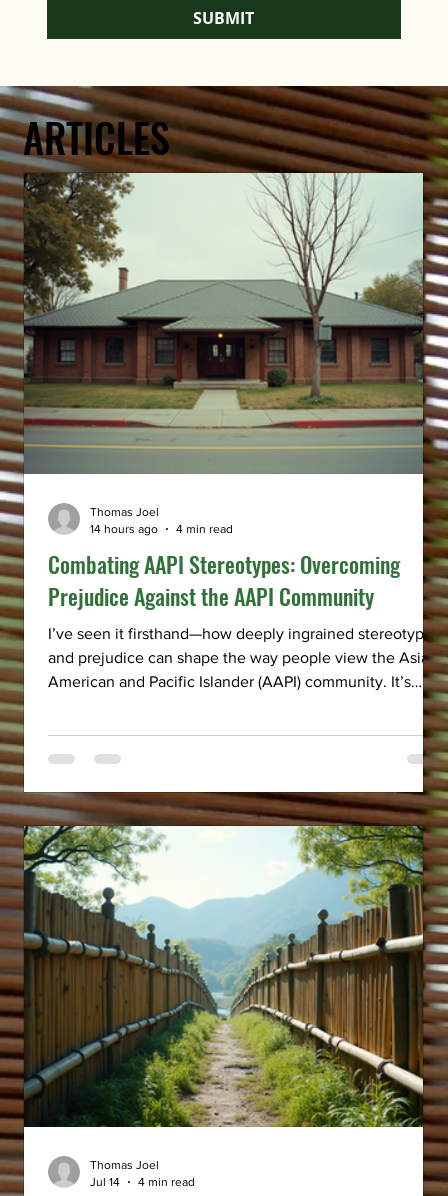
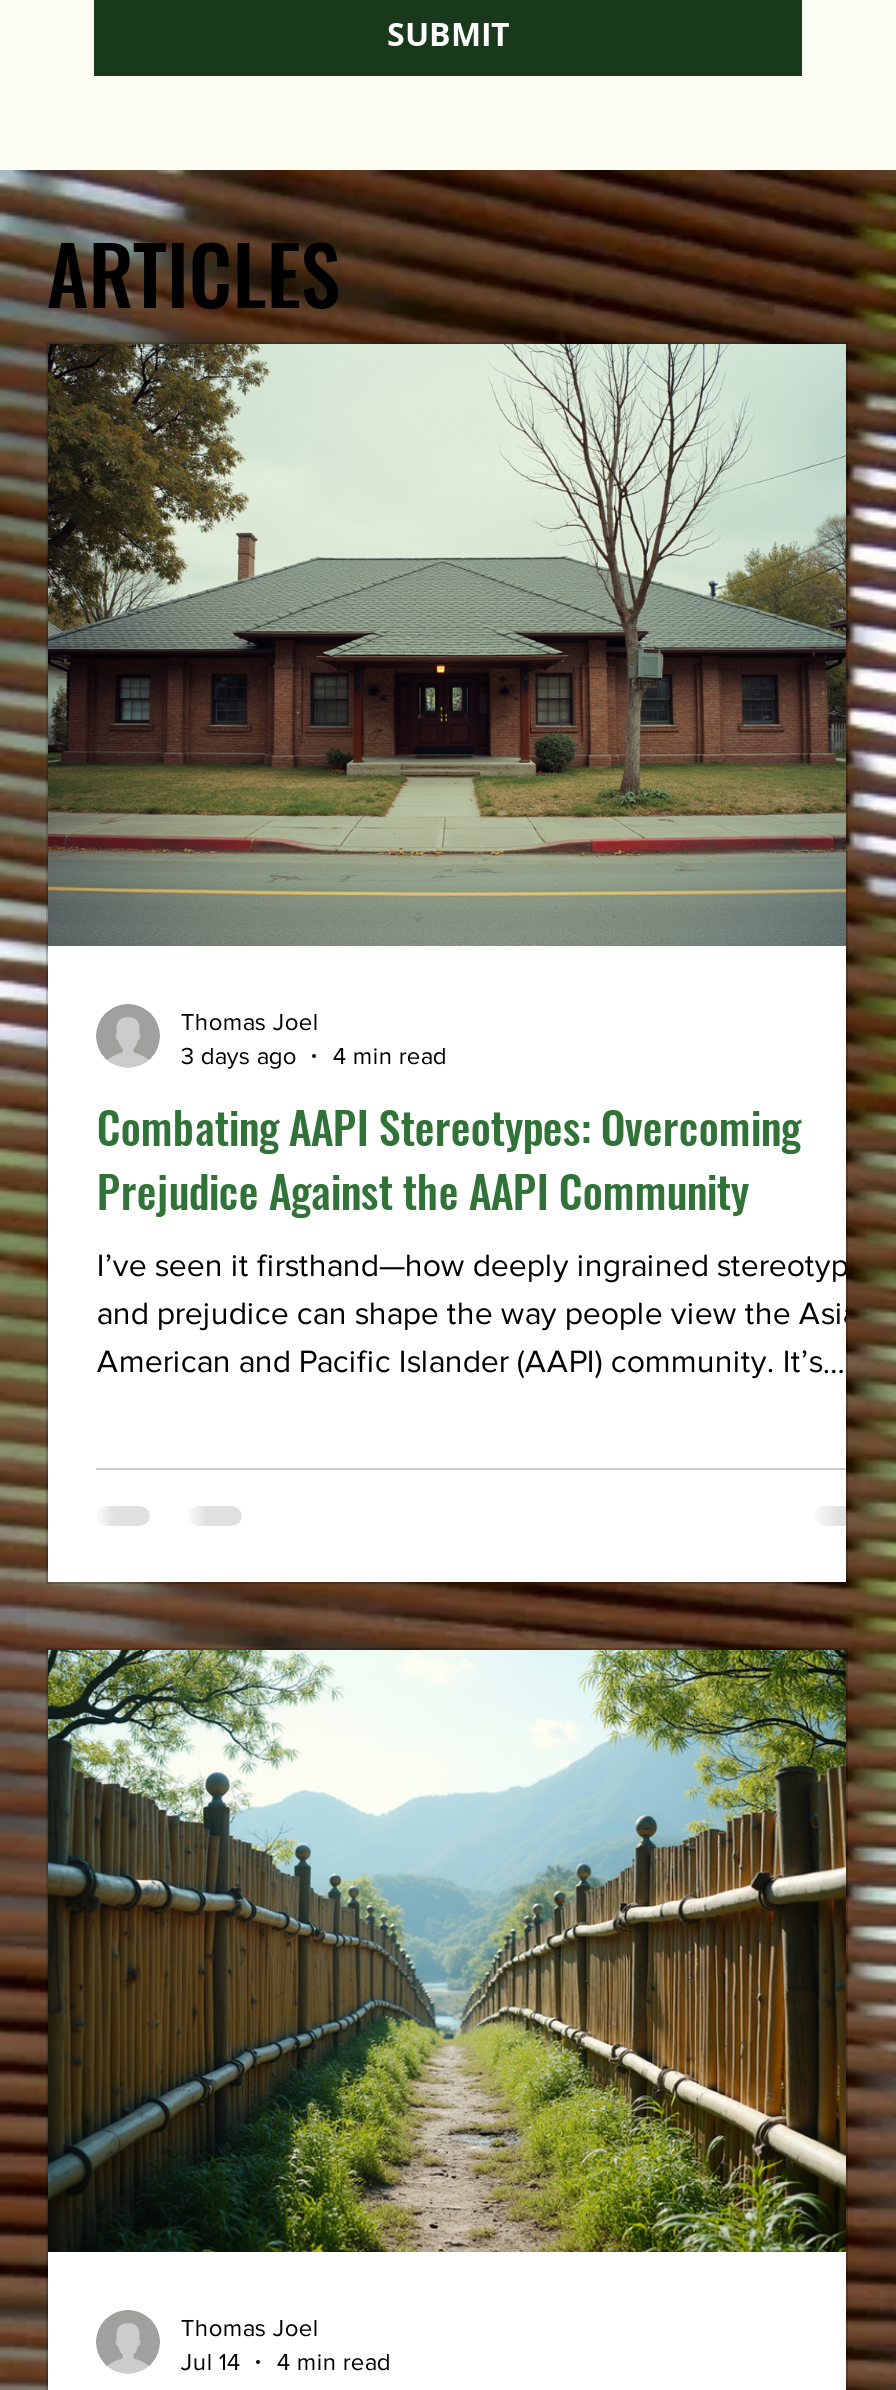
[90,522,233,536] 14 hours ago 4 min read -> [181,1042,447,1070] 3 days ago 4 min read

